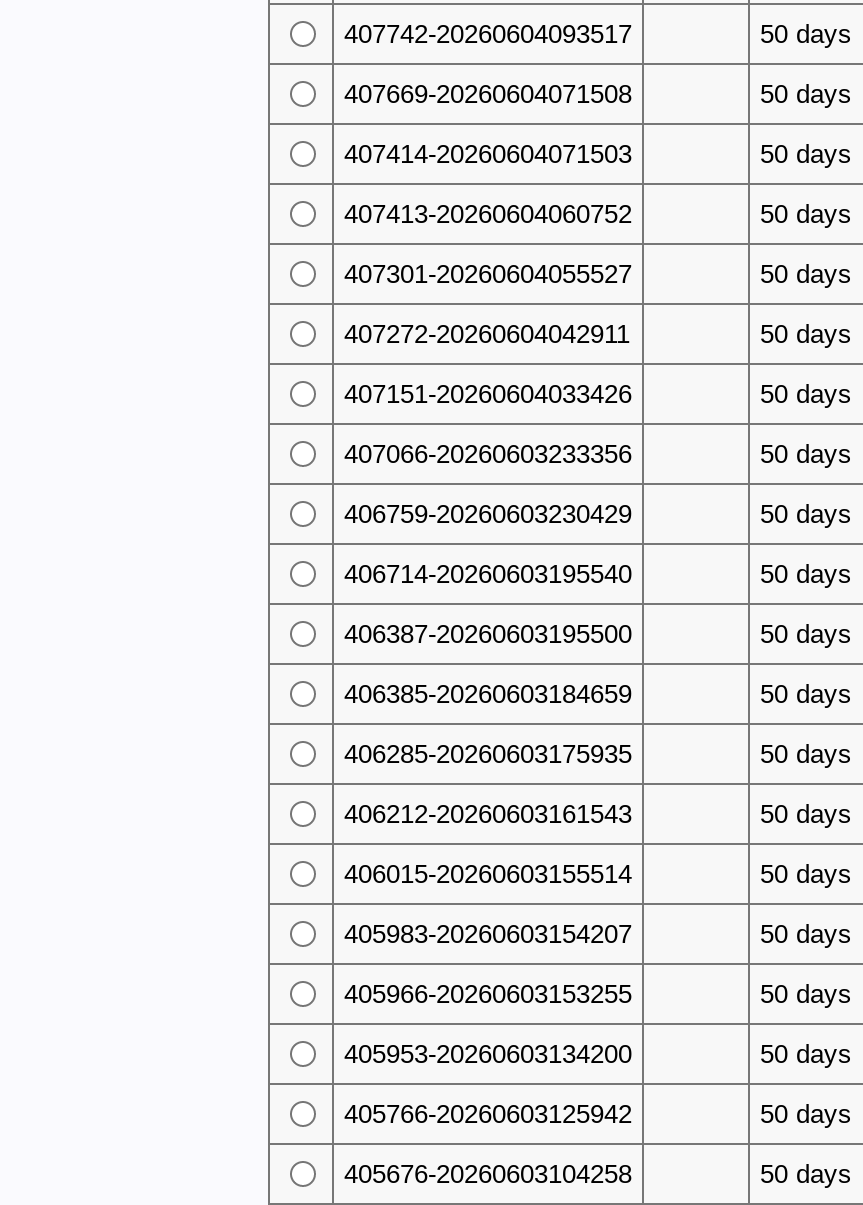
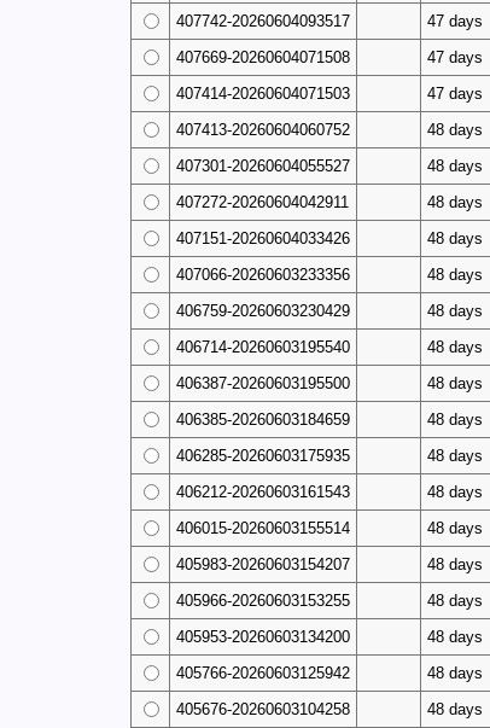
[760,19,852,49] 50 days -> [427,12,483,30] 47 days
[760,79,852,109] 50 days -> [427,48,483,66] 47 days
[760,139,852,169] 50 days -> [427,85,483,103] 47 days
[760,199,852,229] 50 days -> [427,121,483,139] 48 days
[760,259,852,289] 50 days -> [427,157,483,175] 48 days
[760,319,852,349] 50 days -> [427,193,483,211] 48 days
[760,379,852,409] 50 days -> [427,229,483,247] 48 days
[760,439,852,469] 50 days -> [427,266,483,284] 48 days
[760,499,852,529] 50 days -> [427,302,483,320] 48 days
[760,559,852,589] 50 days -> [427,338,483,356] 48 days
[760,619,852,649] 50 days -> [427,374,483,392] 48 days
[760,679,852,709] 50 days -> [427,410,483,429] 48 days
[760,739,852,769] 50 days -> [427,447,483,465] 48 days
[760,799,852,829] 50 days -> [427,483,483,501] 48 days
[760,859,852,889] 50 days -> [427,519,483,537] 48 days
[760,919,852,949] 50 days -> [427,555,483,573] 48 days
[760,979,852,1009] 50 days -> [427,592,483,610] 48 days
[760,1039,852,1069] 50 days -> [427,628,483,646] 48 days
[760,1099,852,1129] 50 days -> [427,664,483,682] 48 days
[760,1159,852,1189] 50 days -> [427,700,483,718] 48 days

